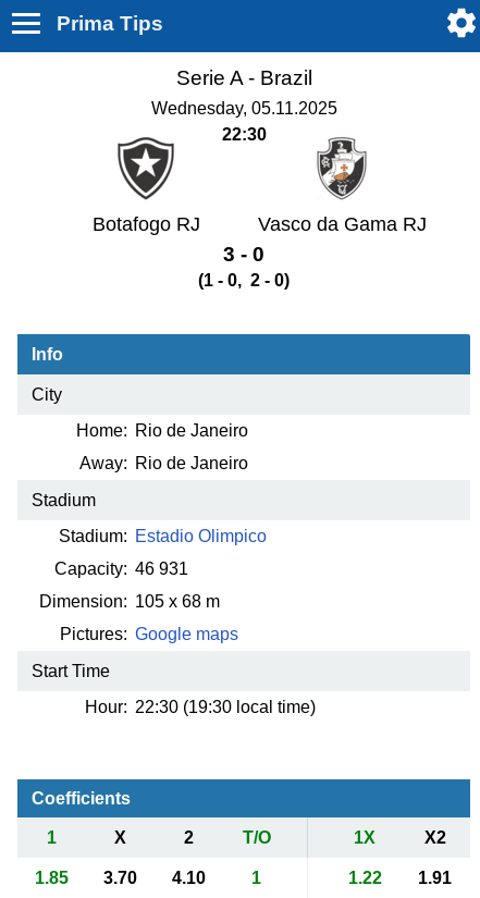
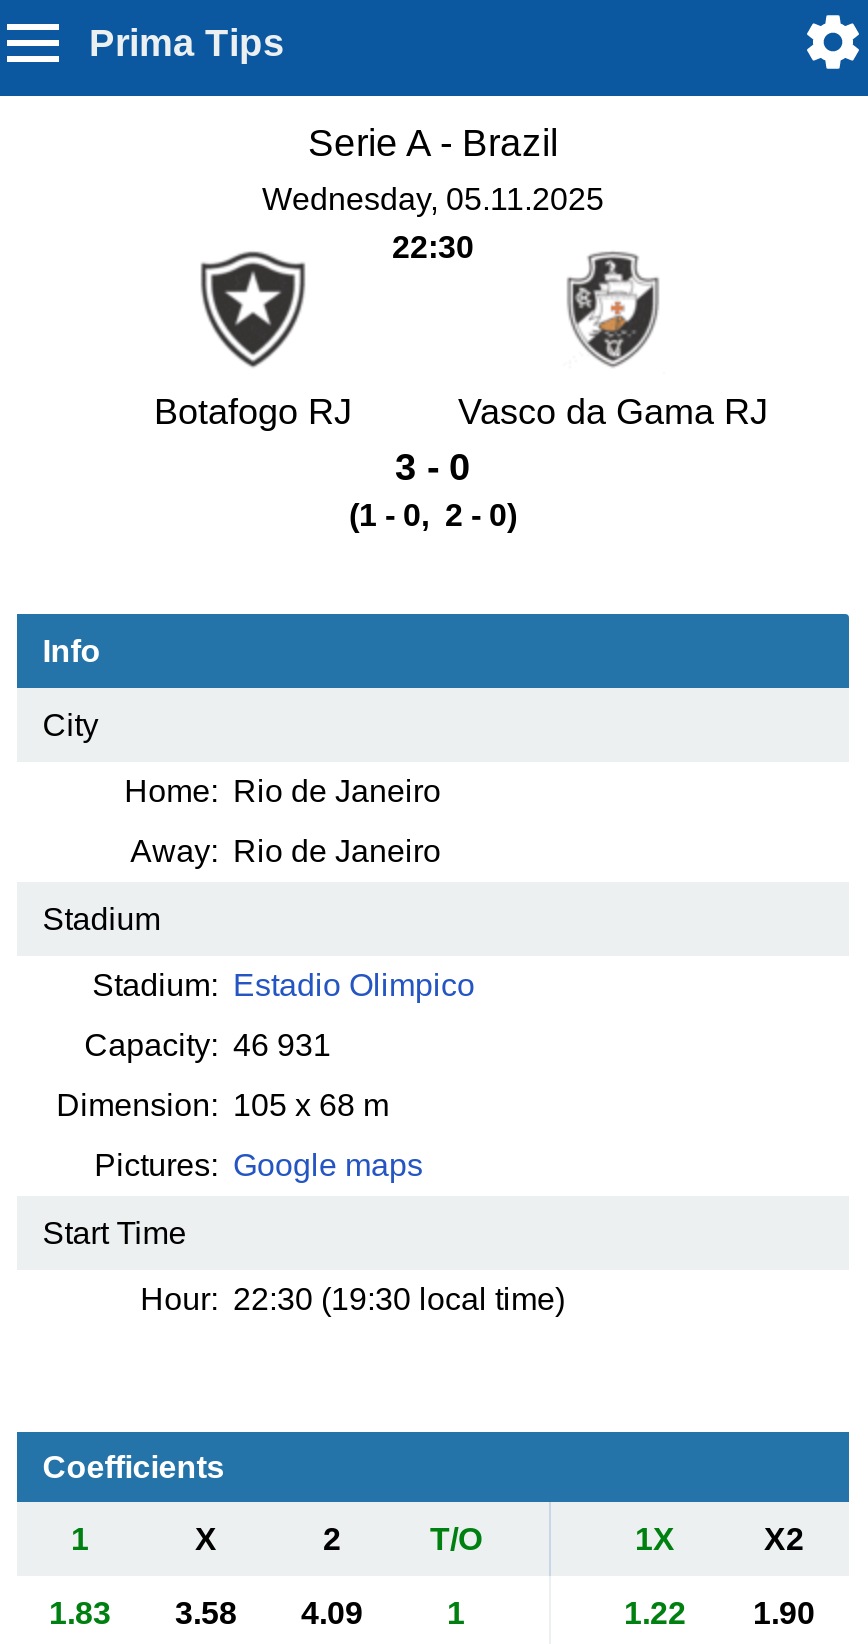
[35,869,69,888] 1.85 -> [49,1597,111,1631] 1.83
[103,869,137,888] 3.70 -> [175,1597,237,1631] 3.58
[172,869,206,888] 4.10 -> [301,1597,363,1631] 4.09
[348,869,452,888] 1.22 1.91 -> [624,1597,815,1631] 1.22 1.90

